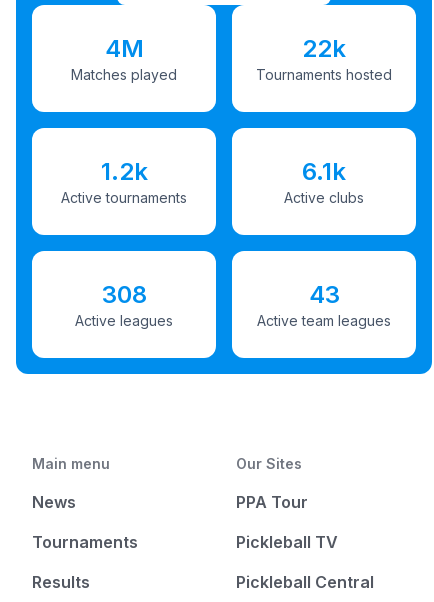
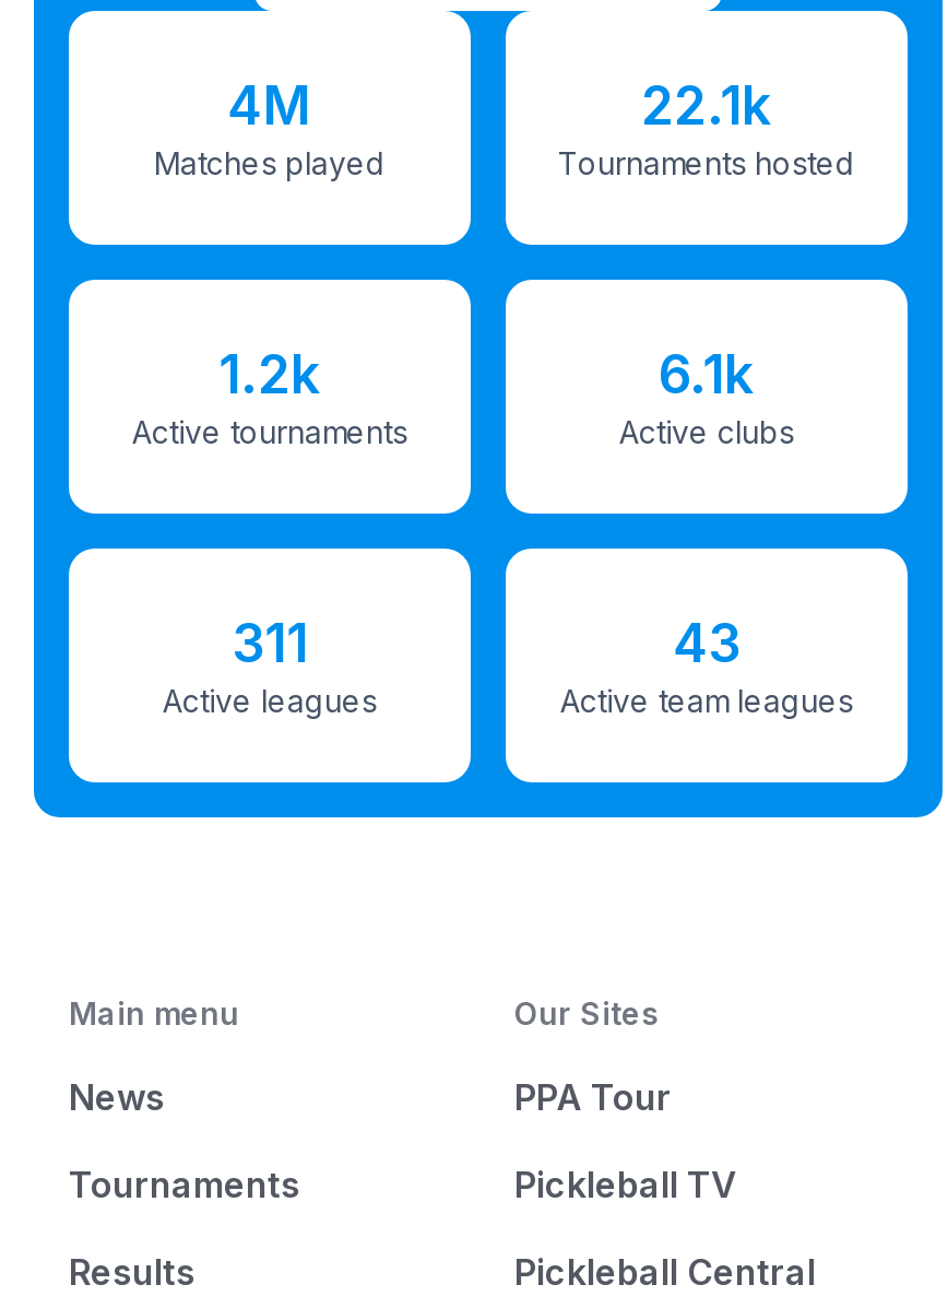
[302,33,346,62] 22k -> [641,73,772,137] 22.1k
[101,279,146,308] 308 -> [232,611,308,674] 311

